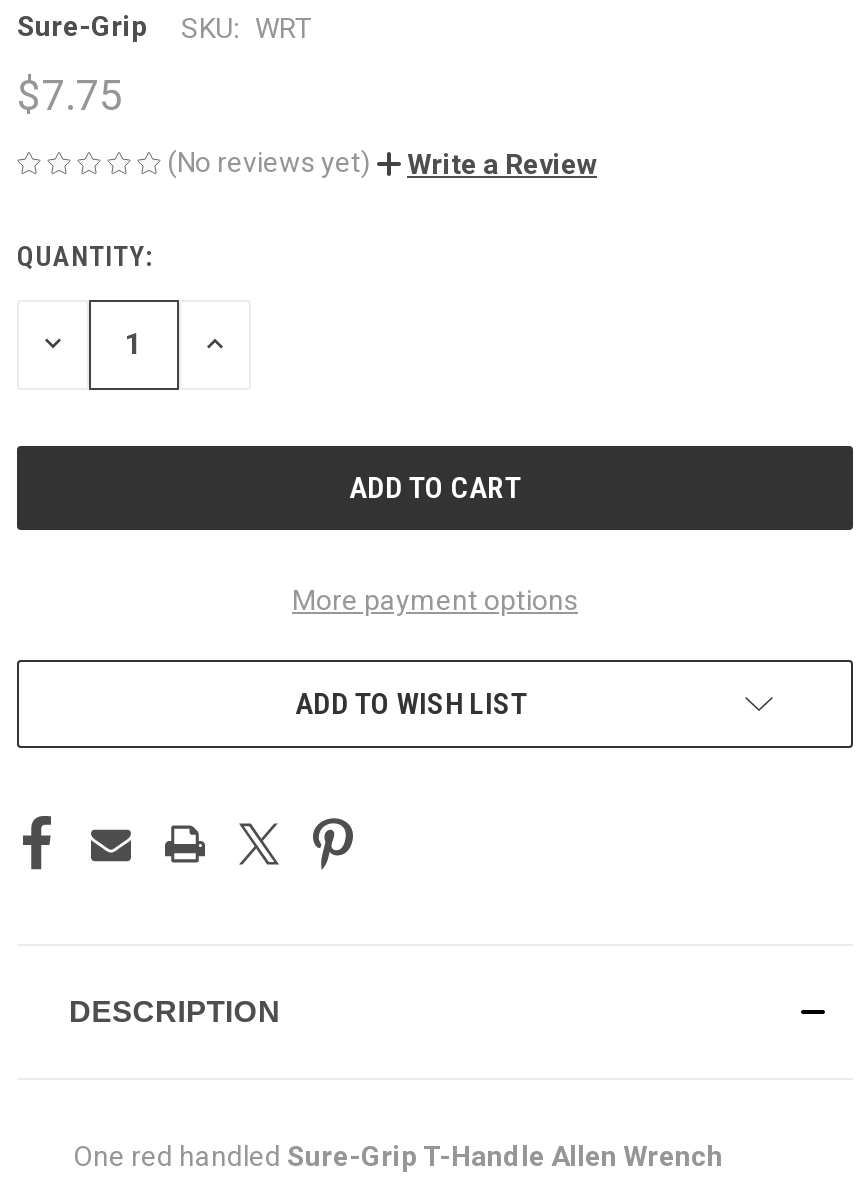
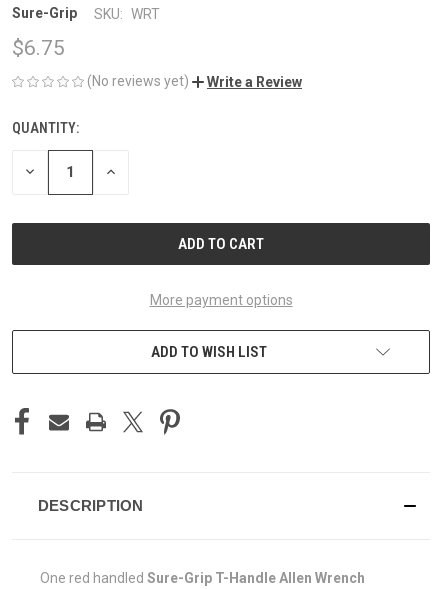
[17,72,123,120] $7.75 -> [12,36,65,60] $6.75

